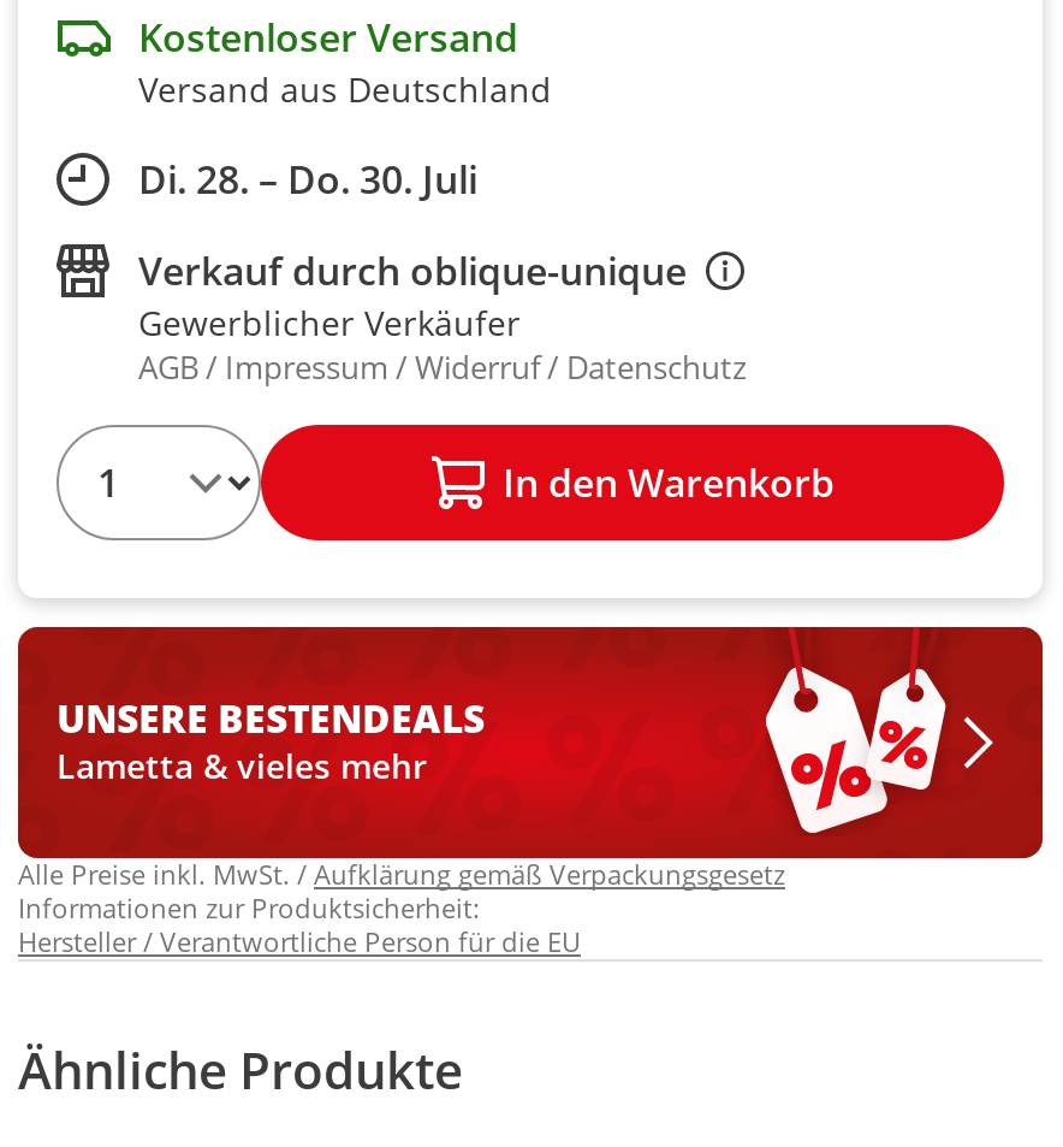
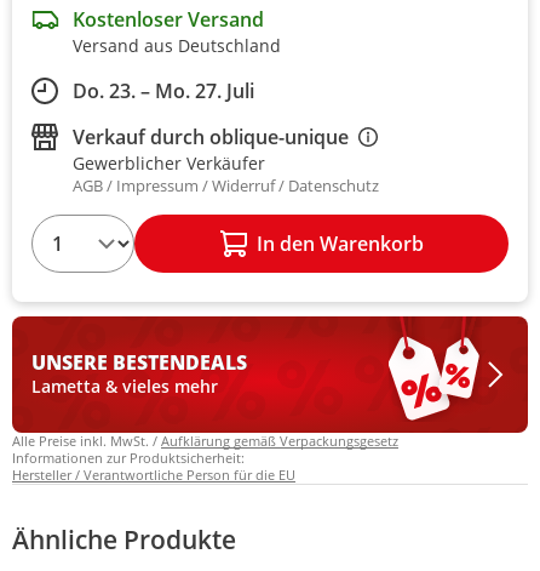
[138,153,477,206] Di. 28. – Do. 30. Juli -> [73,78,254,104] Do. 23. – Mo. 27. Juli

